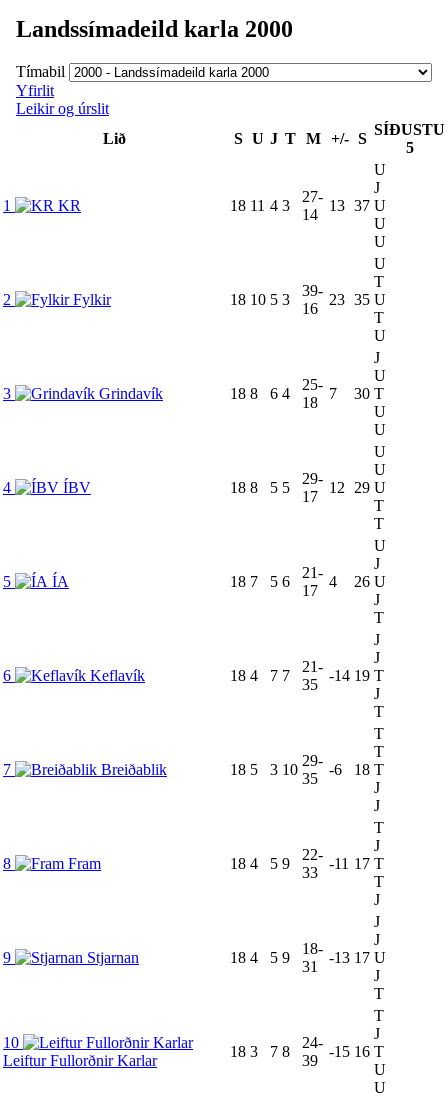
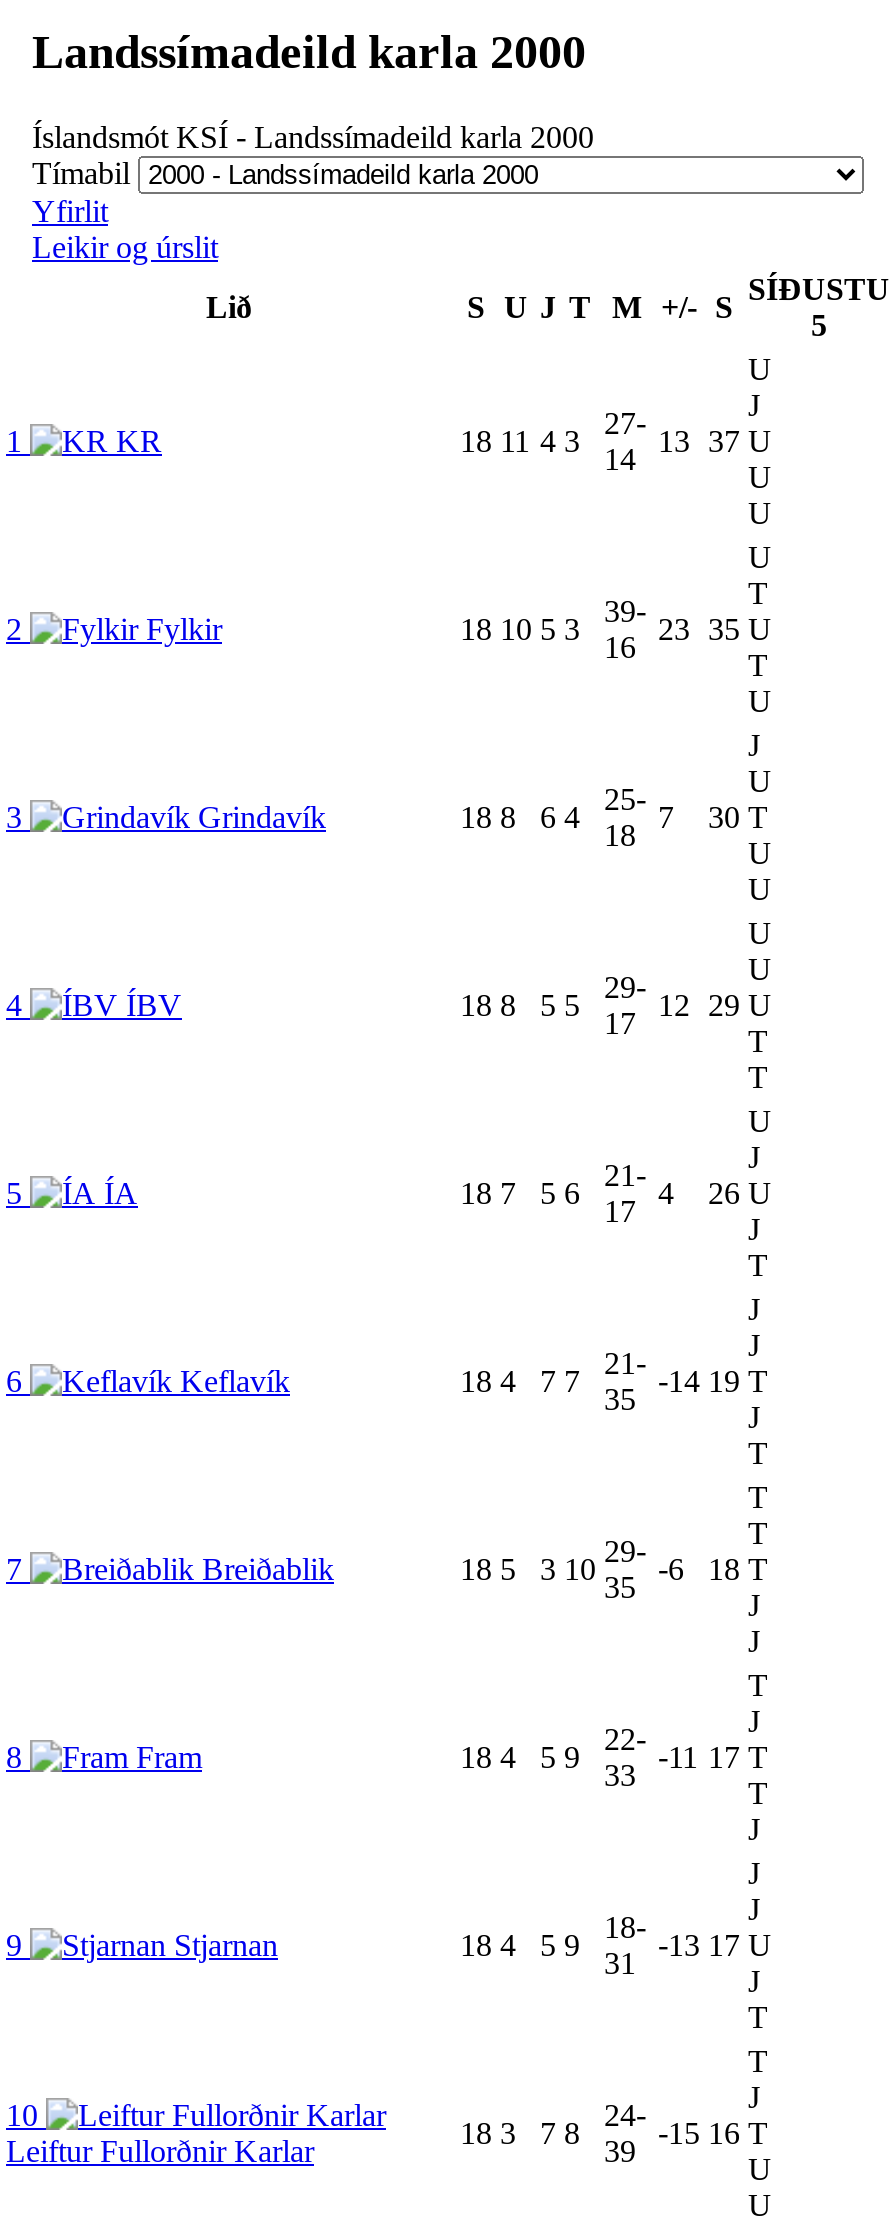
none -> [32,120,594,154] Íslandsmót KSÍ - Landssímadeild karla 2000

